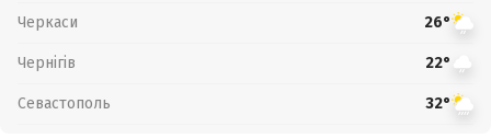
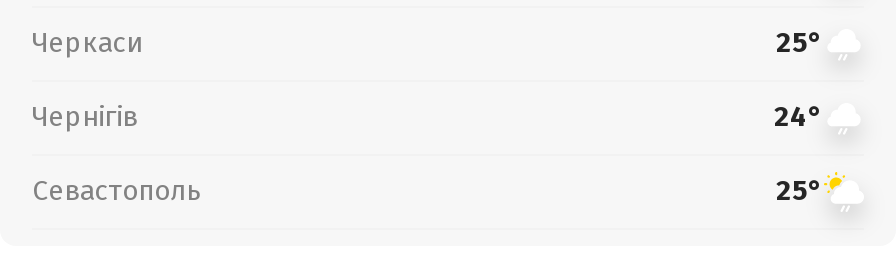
[424,13,452,32] 26° -> [776,26,824,60] 25°
[425,54,452,72] 22° -> [774,100,824,134] 24°
[425,94,452,113] 32° -> [776,174,824,208] 25°

